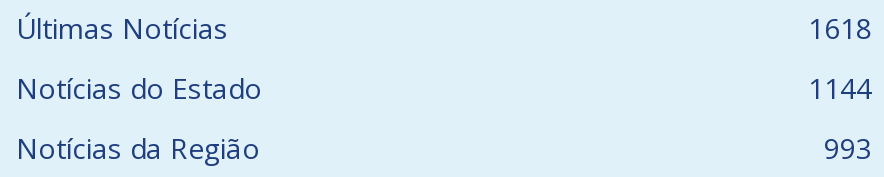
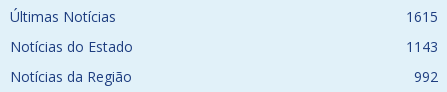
[808,9,872,47] 1618 -> [406,7,438,26] 1615
[808,69,872,107] 1144 -> [406,37,438,56] 1143
[824,129,872,167] 993 -> [414,67,438,86] 992

